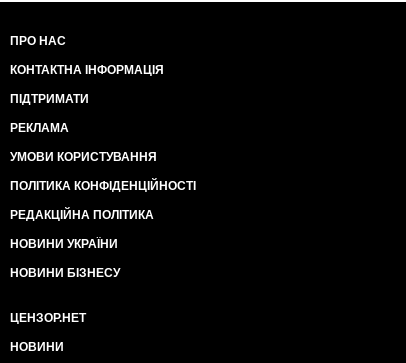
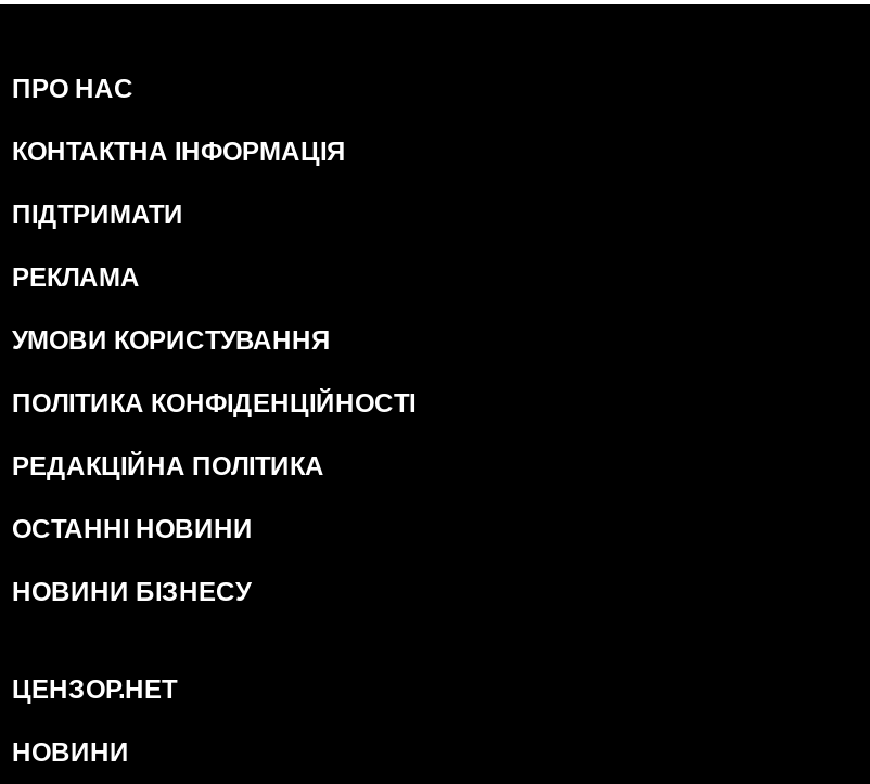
[10,237,118,251] НОВИНИ УКРАЇНИ -> [12,514,253,544] ОСТАННІ НОВИНИ

